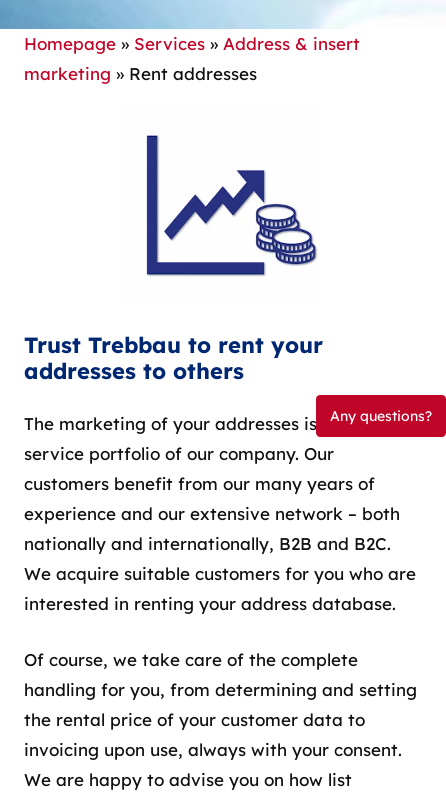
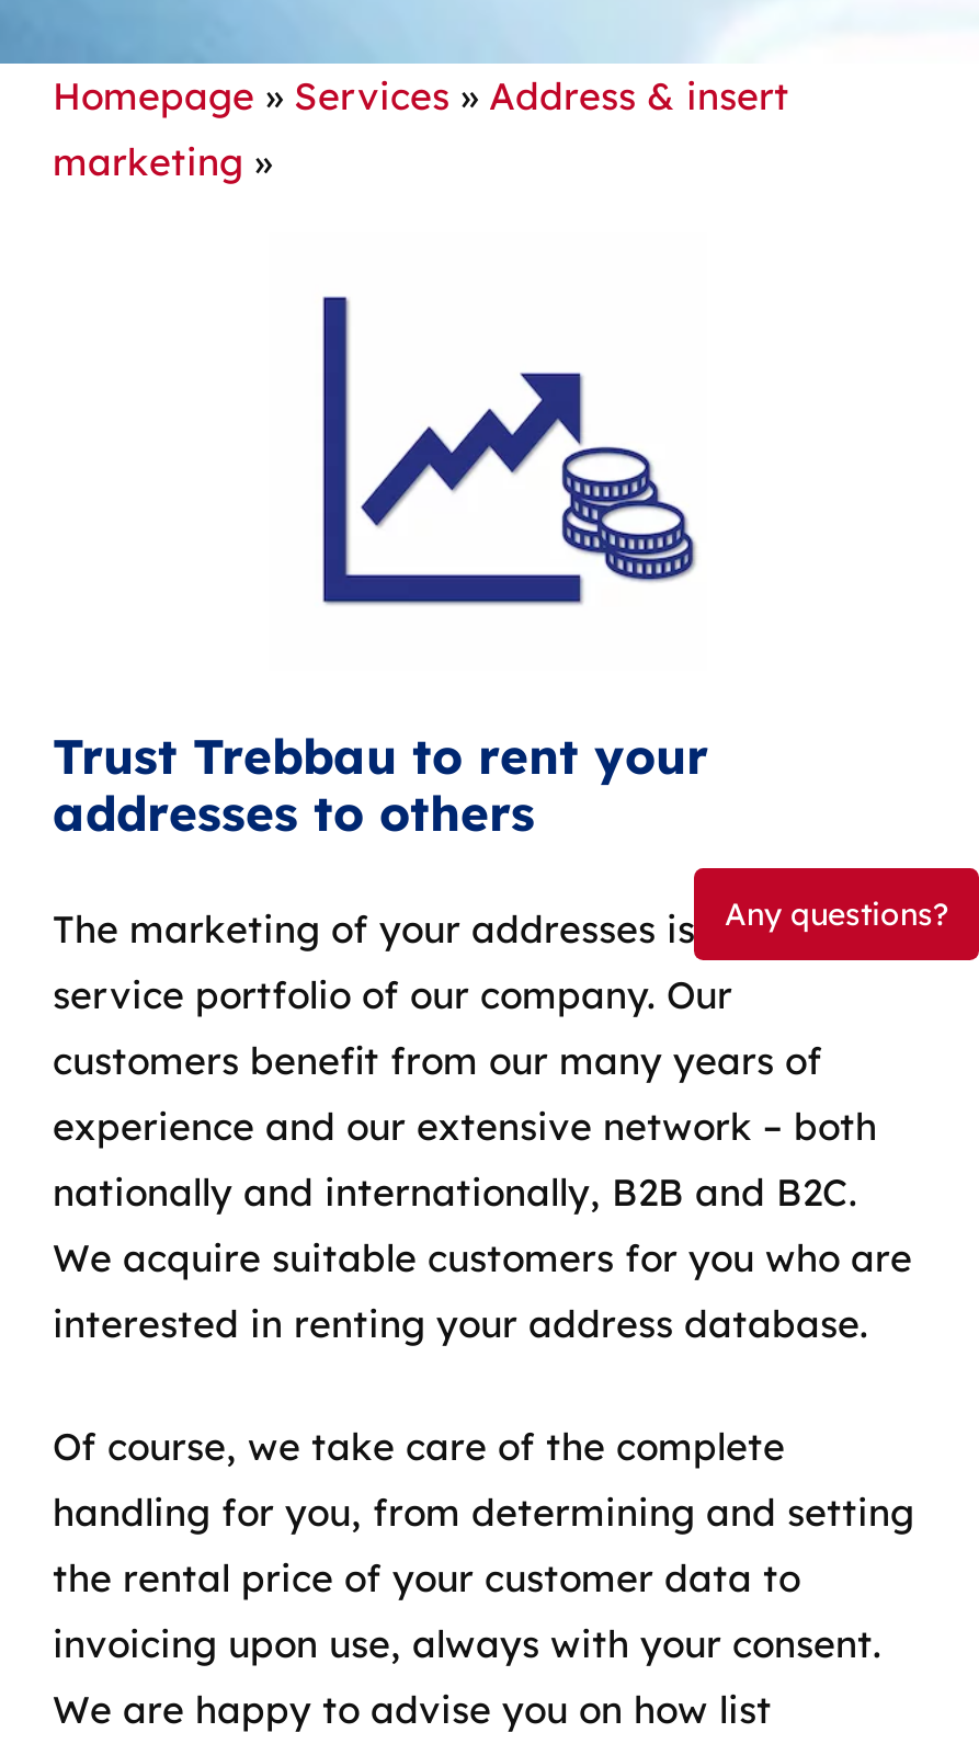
[23,63,256,84] marketing» Rent addresses -> [53,139,272,185] marketing»

